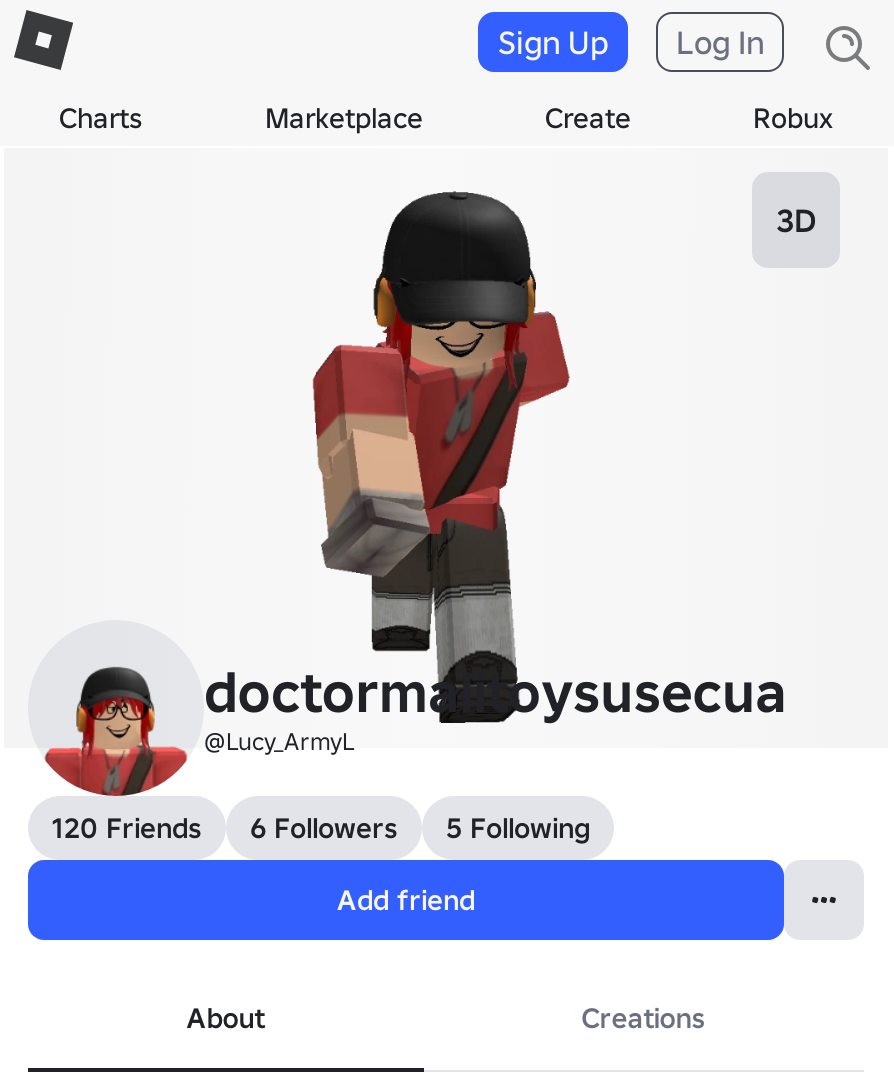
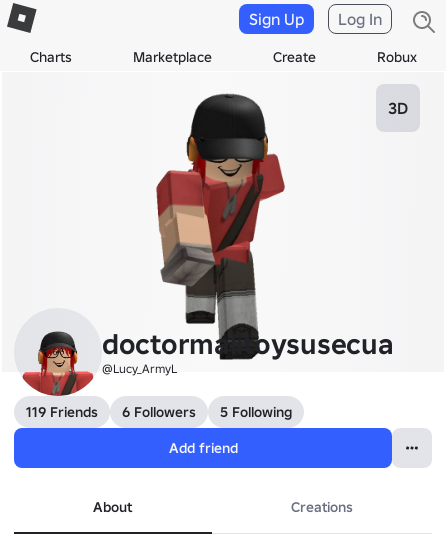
[52,810,590,846] 120 Friends 6 Followers 5 Following -> [26,403,292,421] 119 Friends 6 Followers 5 Following

